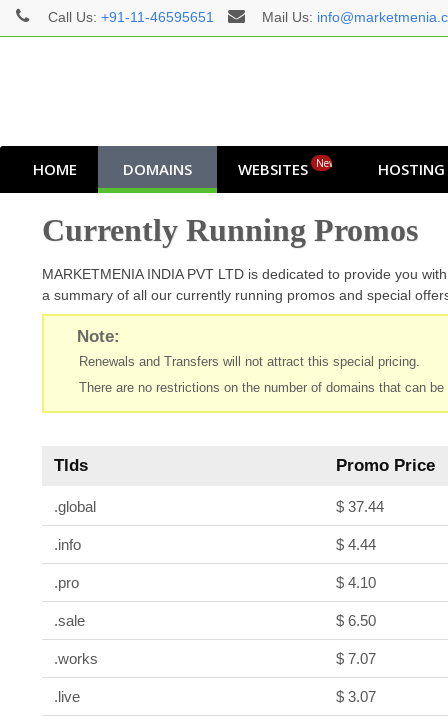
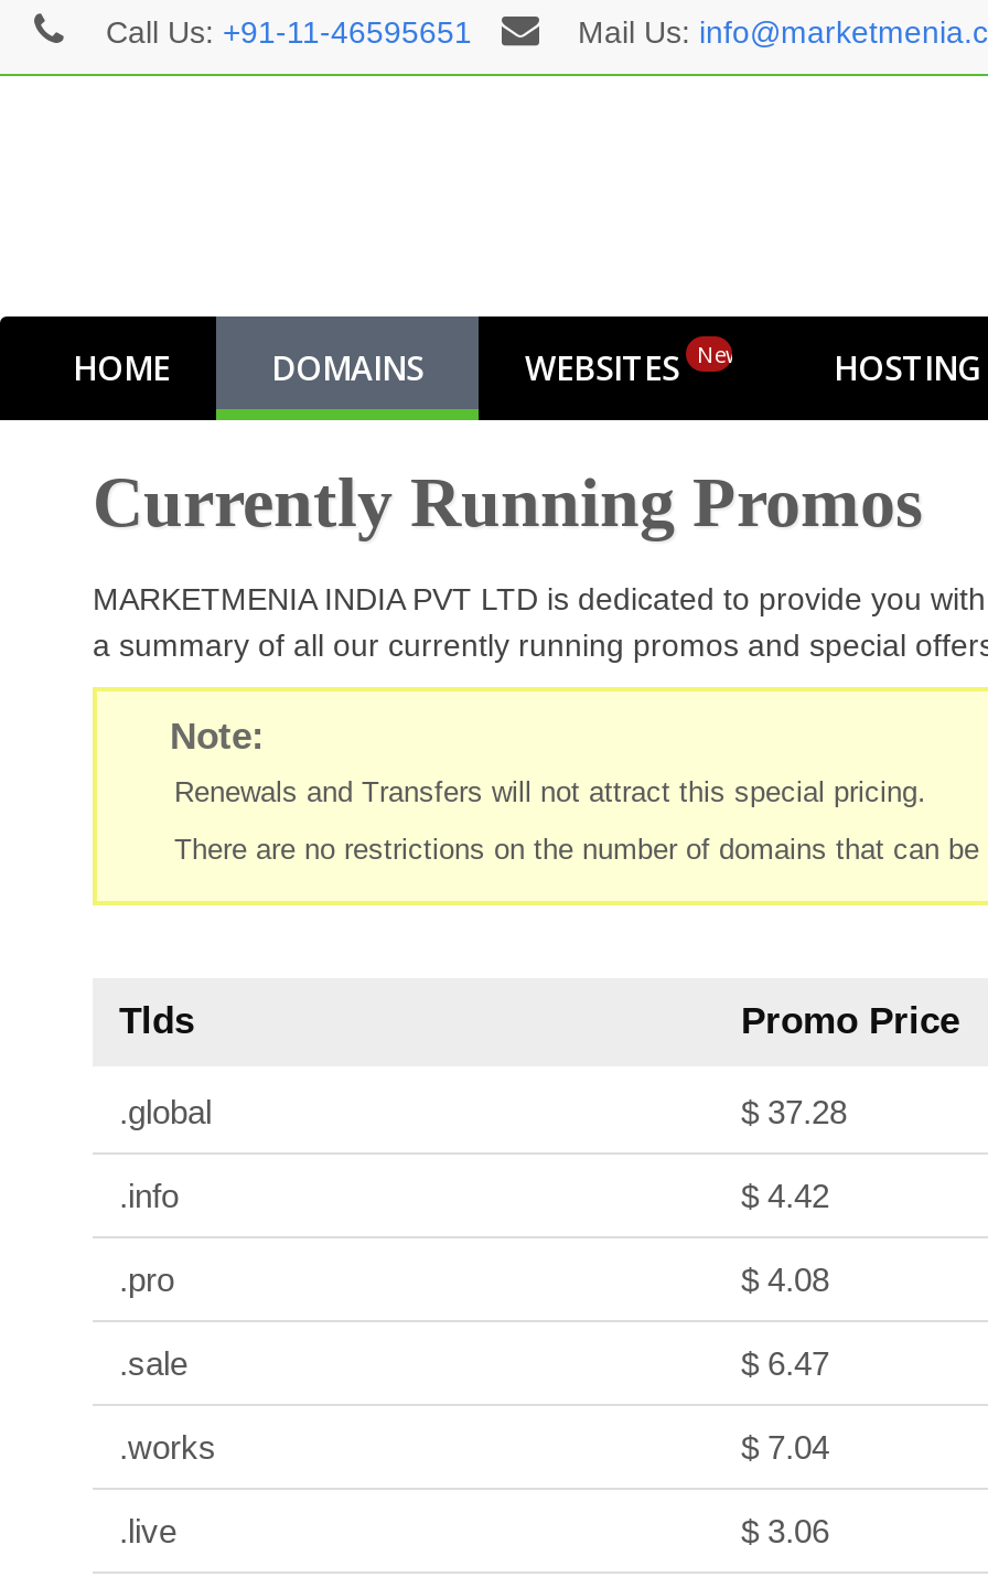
[336,498,384,515] $ 37.44 -> [741,1093,847,1130] $ 37.28
[336,536,376,553] $ 4.44 -> [741,1177,829,1214] $ 4.42
[336,574,376,591] $ 4.10 -> [741,1260,829,1298] $ 4.08
[336,612,376,629] $ 6.50 -> [741,1344,829,1382] $ 6.47
[336,650,376,667] $ 7.07 -> [741,1428,829,1466] $ 7.04
[336,688,376,705] $ 3.07 -> [741,1512,829,1549] $ 3.06

